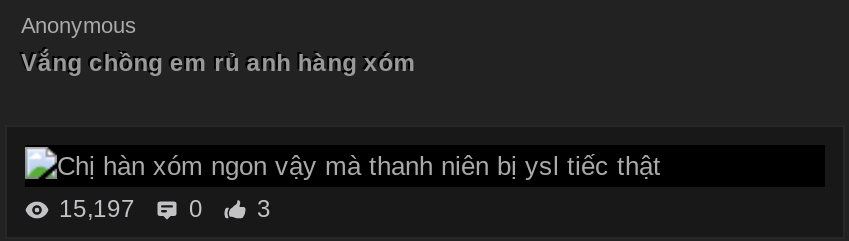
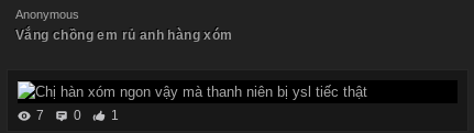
[59,194,135,222] 15,197 -> [36,107,44,123] 7
[257,194,271,222] 3 -> [111,107,119,123] 1

